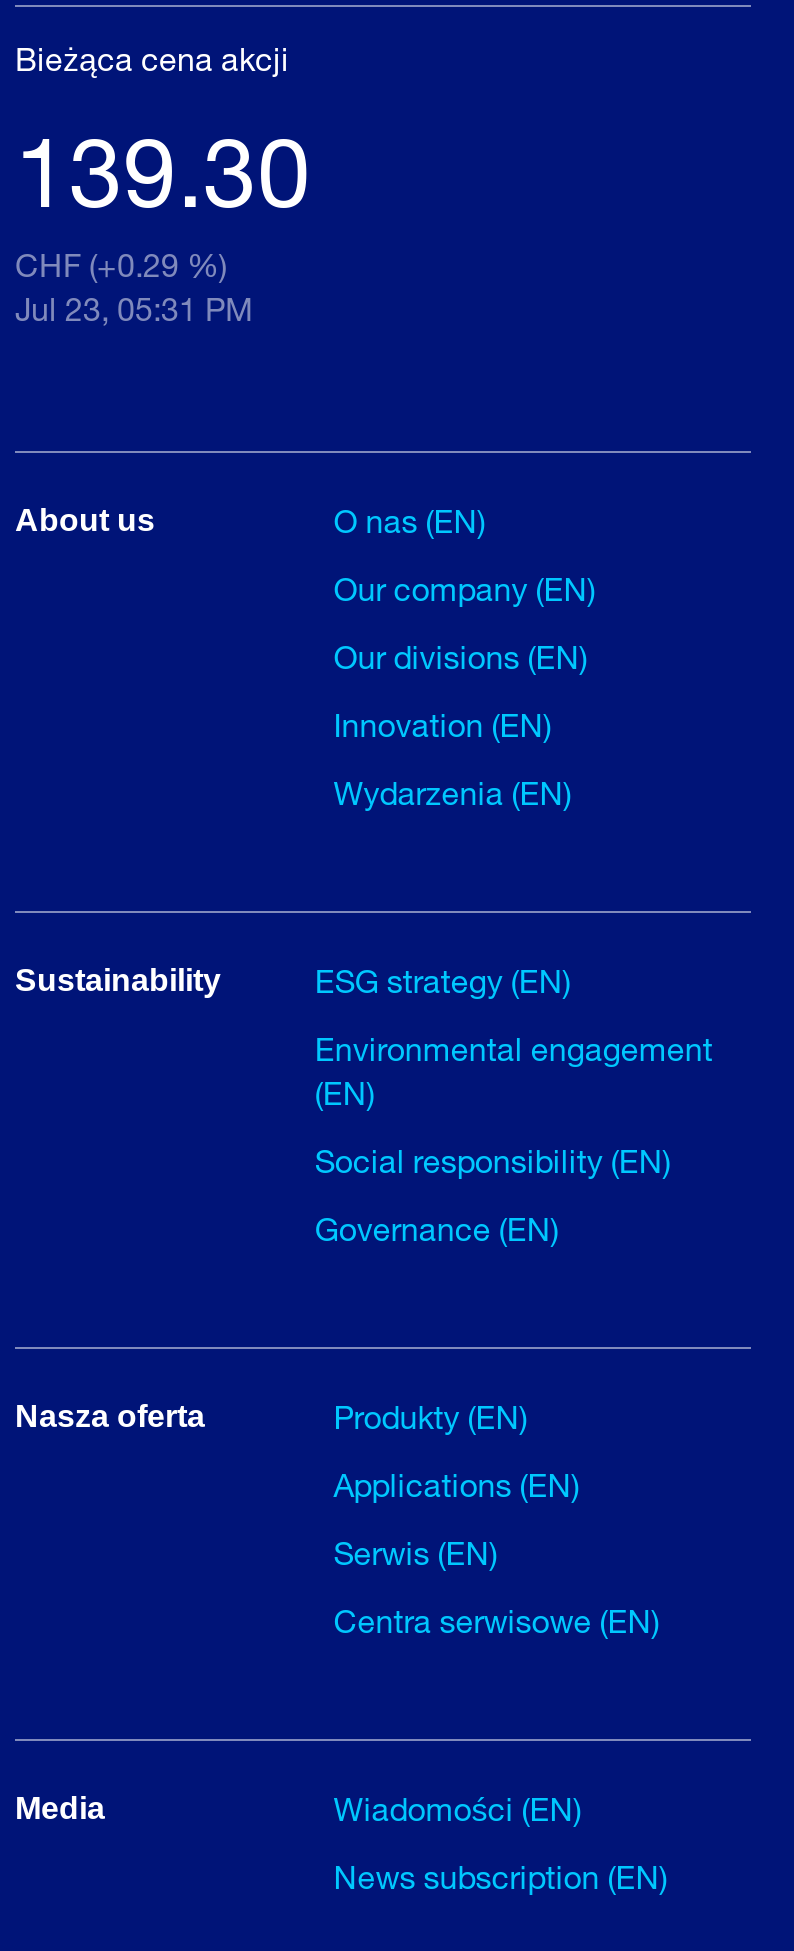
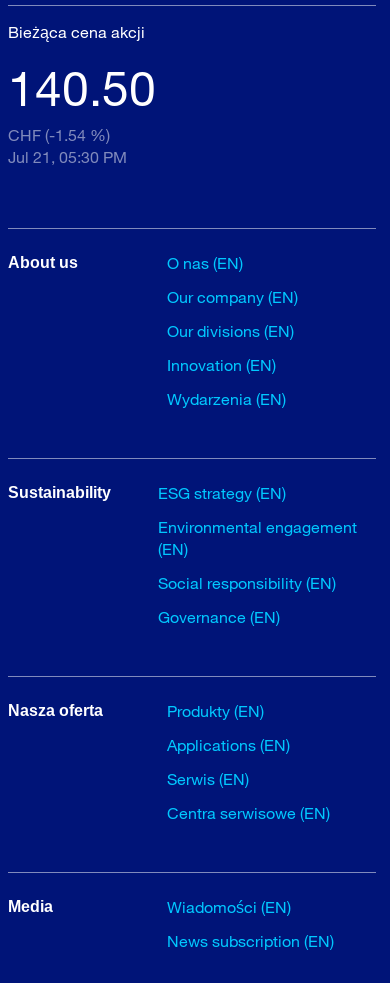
[15,110,311,226] 139.30 -> [8,58,156,116] 140.50
[15,244,227,282] CHF (+0.29 %) -> [8,125,110,144] CHF (-1.54 %)
[15,288,253,326] Jul 23, 05:31 PM -> [8,147,127,166] Jul 21, 05:30 PM

